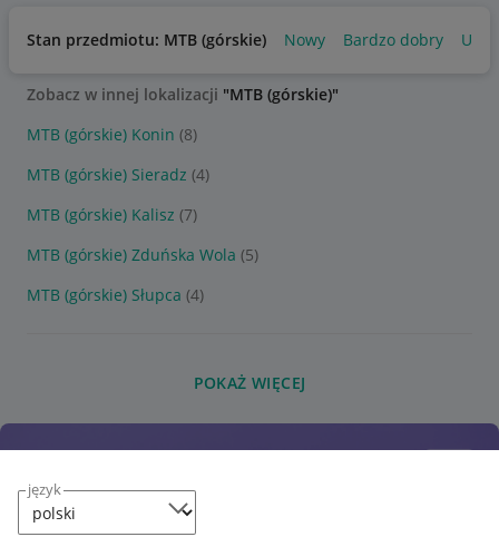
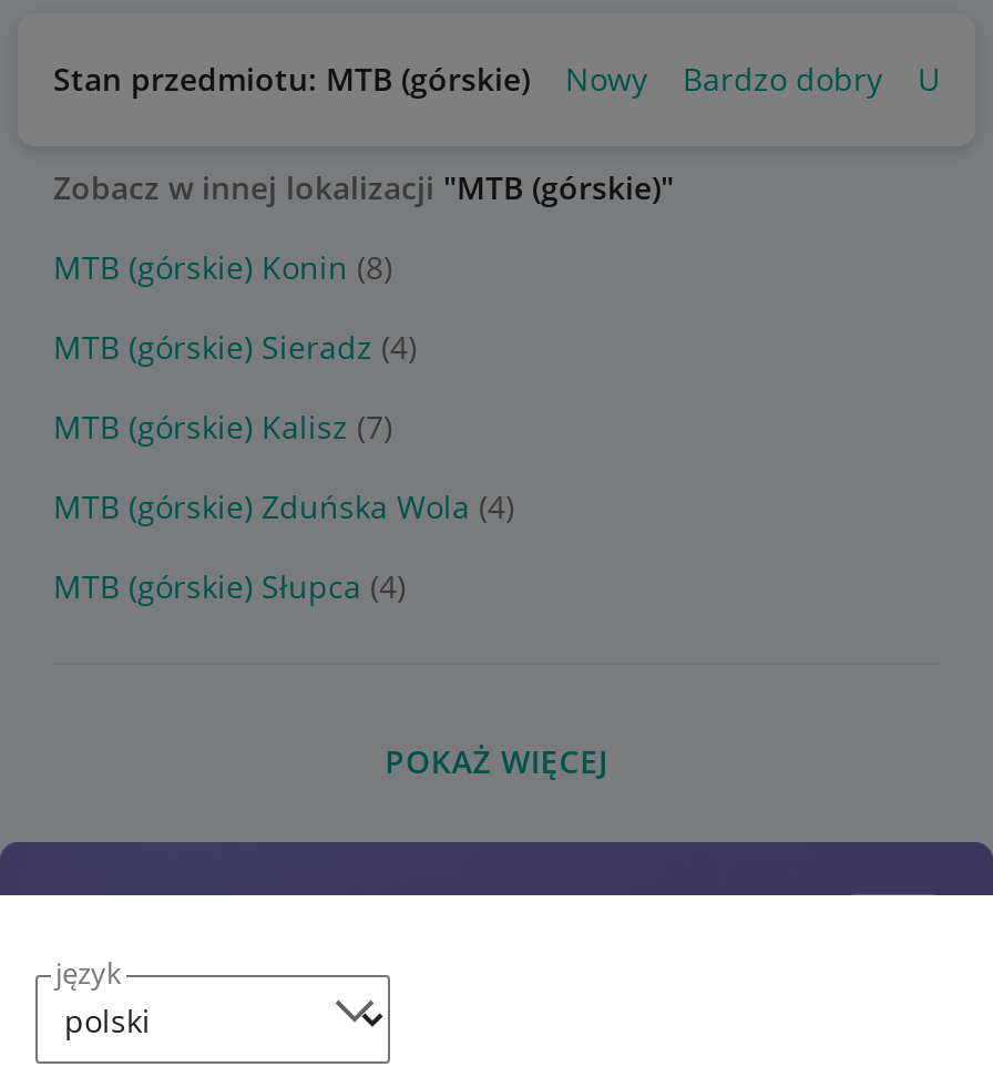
[27,244,258,265] MTB (górskie) Zduńska Wola (5) -> [53,485,514,527] MTB (górskie) Zduńska Wola (4)

